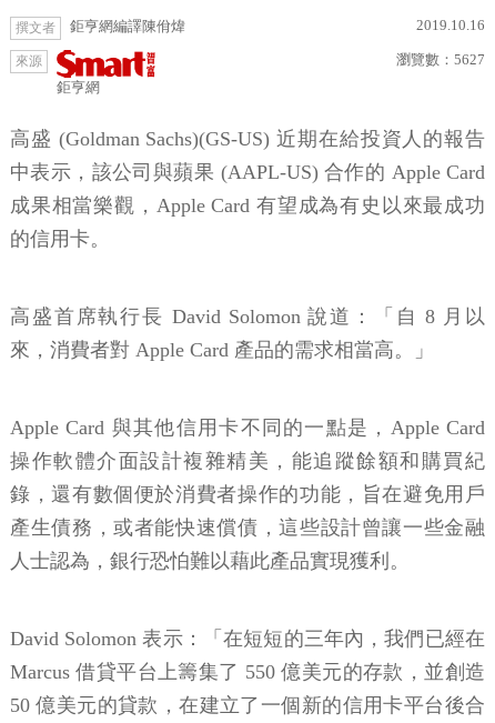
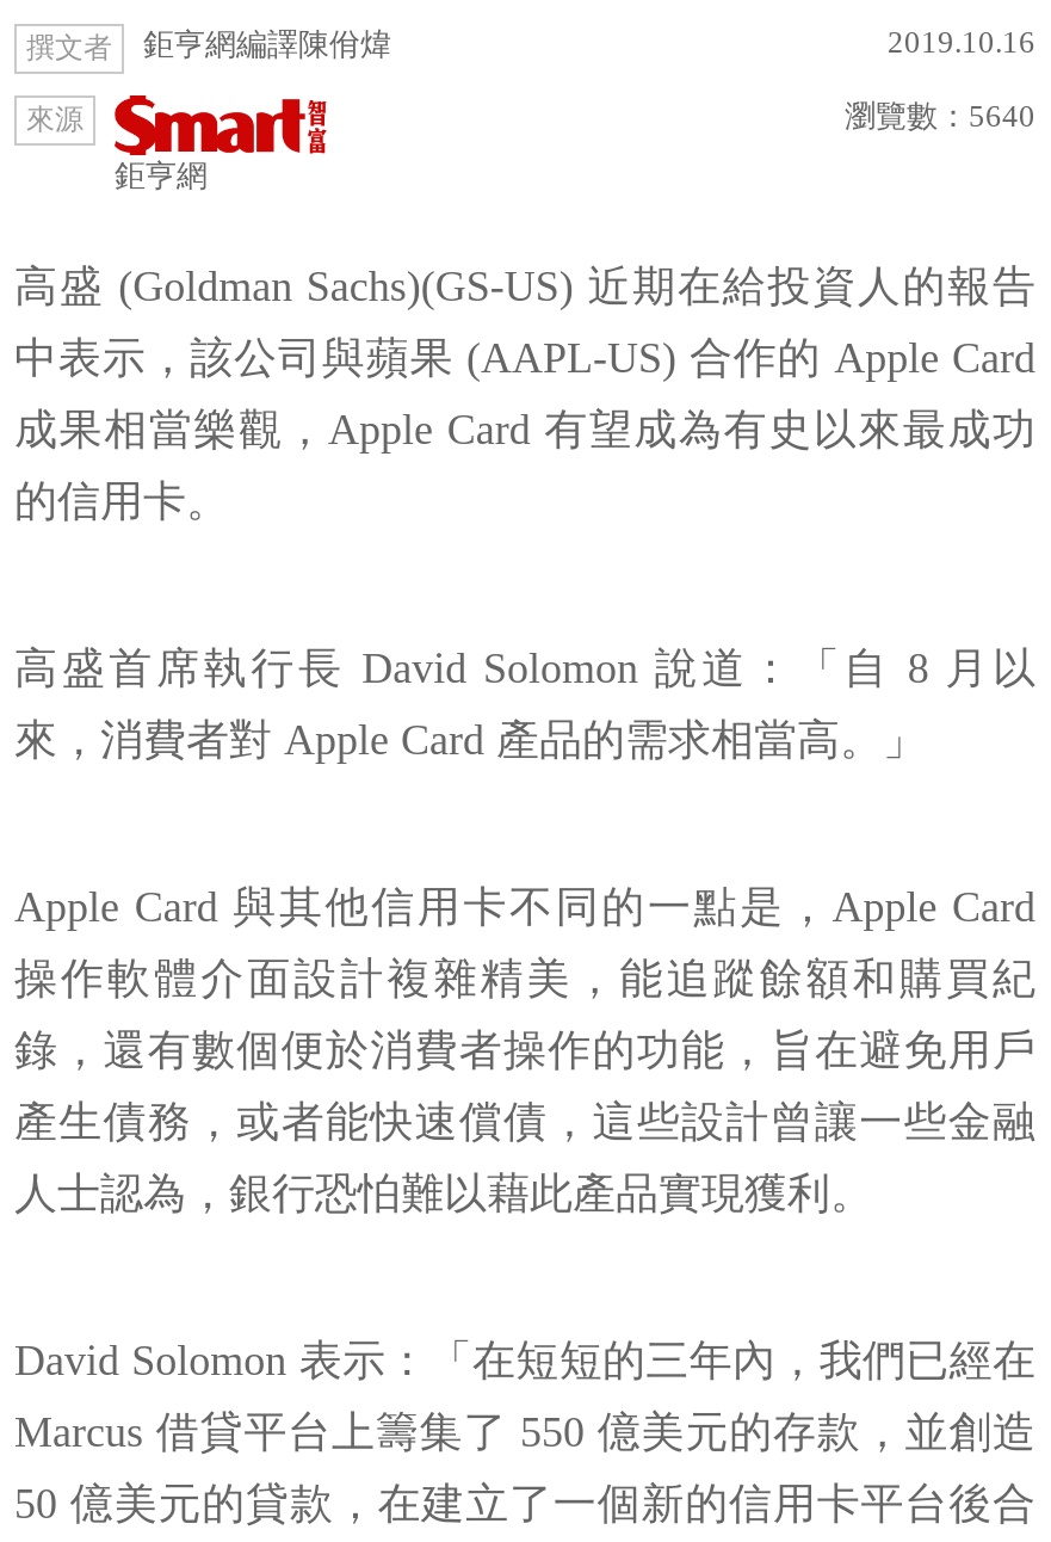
[396,51,485,68] 瀏覽數：5627 -> [845,98,1035,134] 瀏覽數：5640

